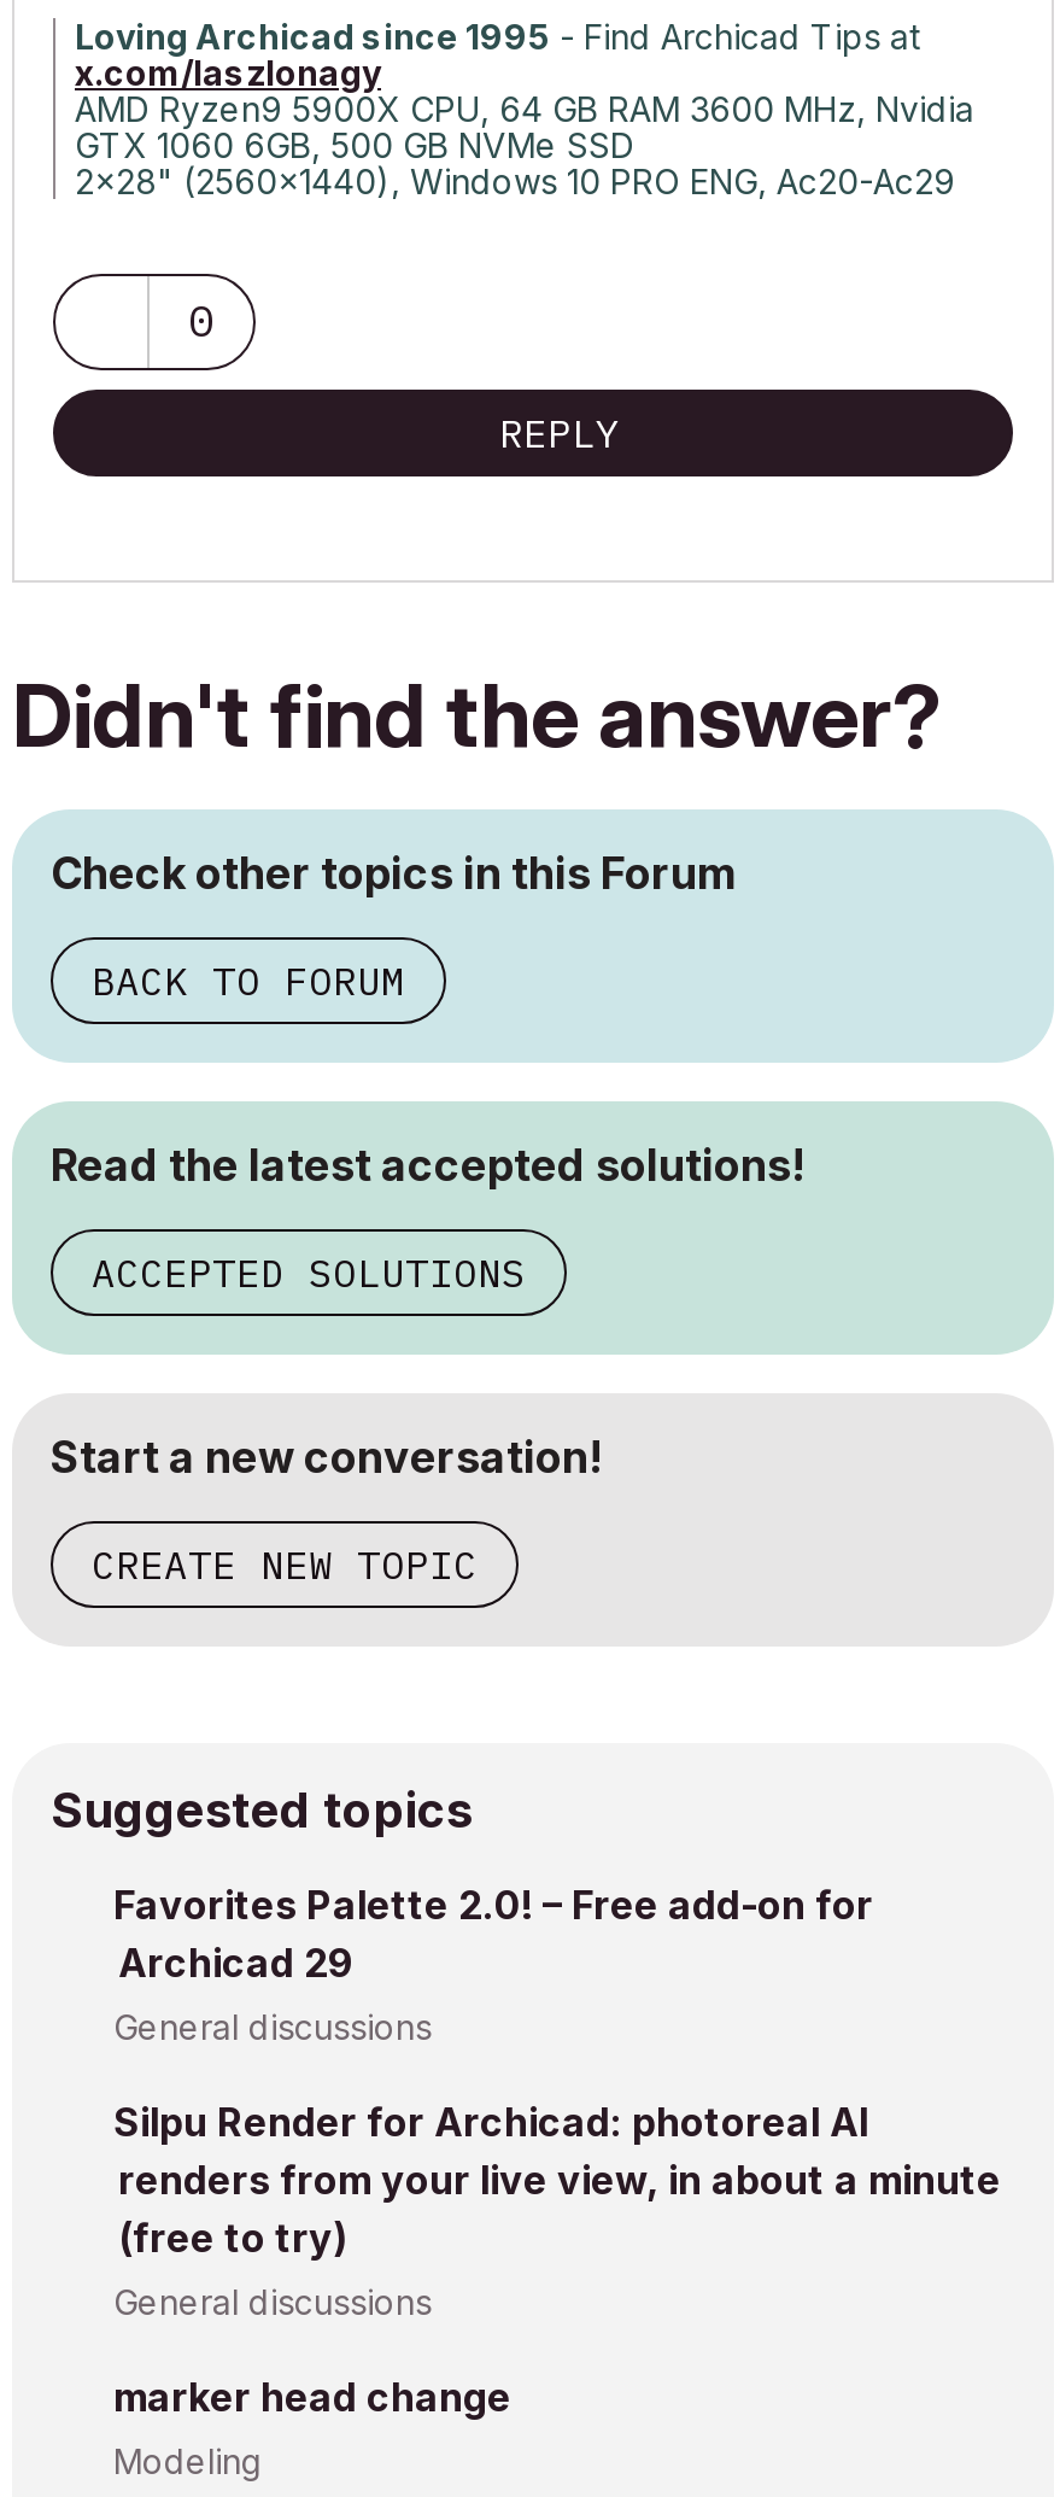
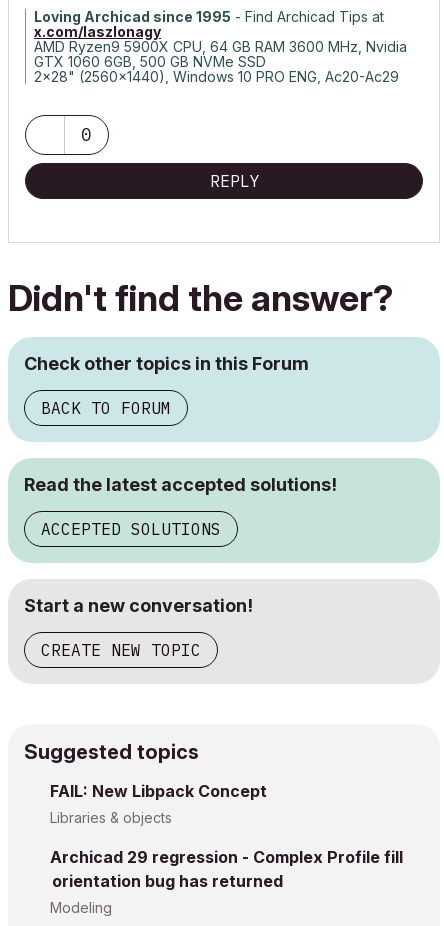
[113,1880,1001,2421] Favorites Palette 2.0! – Free add-on for | Archicad 29 | General discussions | Silpu Render for Archicad: photoreal AI | renders from your live view, in about a minute | (free to try) | General discussions | marker head change -> [50,781,403,891] FAIL: New Libpack Concept | Libraries & objects | Archicad 29 regression - Complex Profile fill | orientation bug has returned

